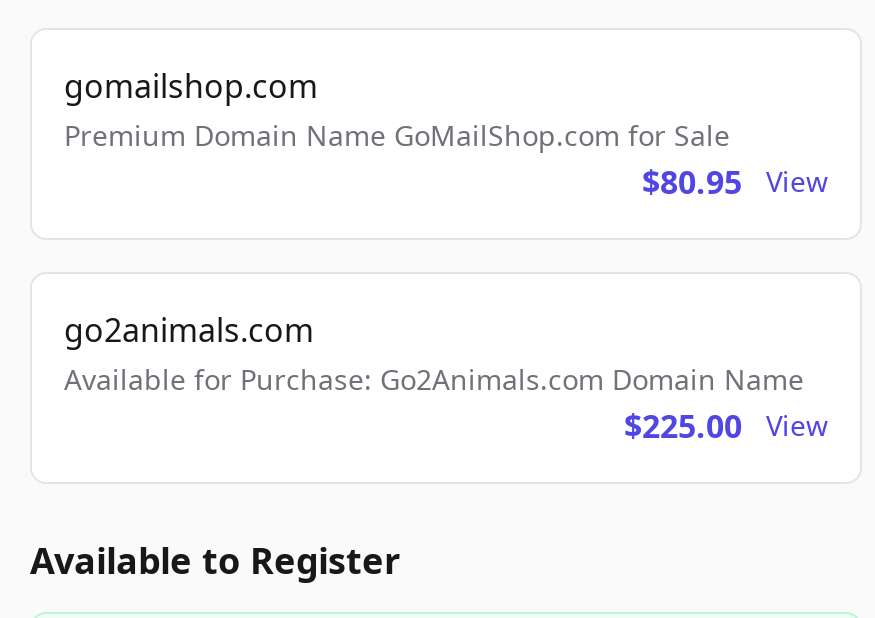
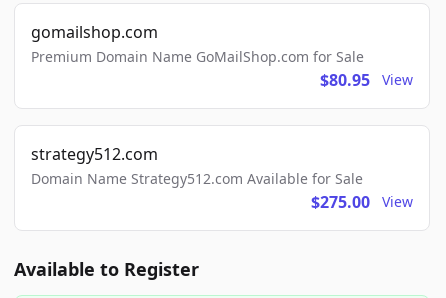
[64,308,804,448] go2animals.com | Available for Purchase: Go2Animals.com Domain Name | $225.00 -> [31,143,370,213] strategy512.com | Domain Name Strategy512.com Available for Sale | $275.00

